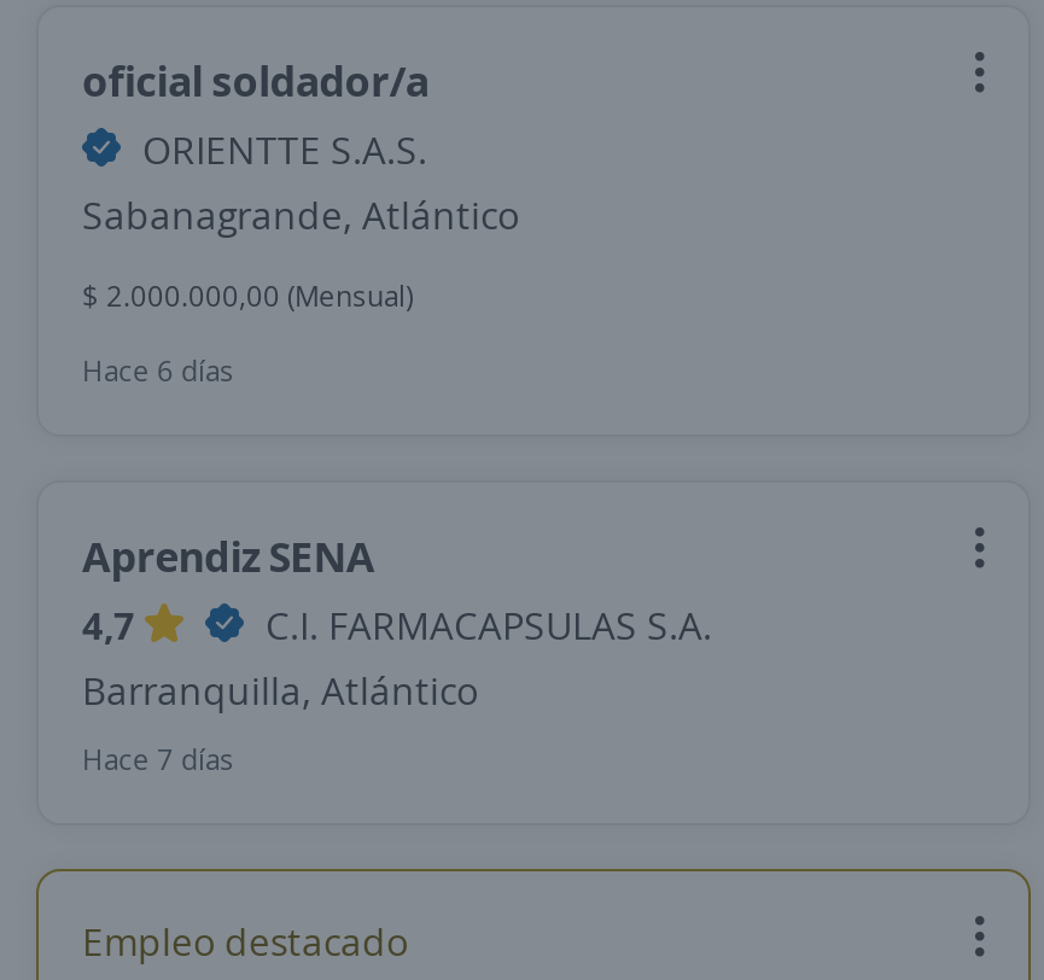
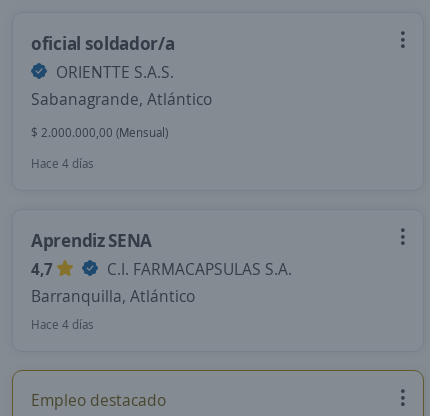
[82,350,234,391] Hace 6 días -> [31,155,94,172] Hace 4 días
[82,739,234,780] Hace 7 días -> [31,316,94,333] Hace 4 días

